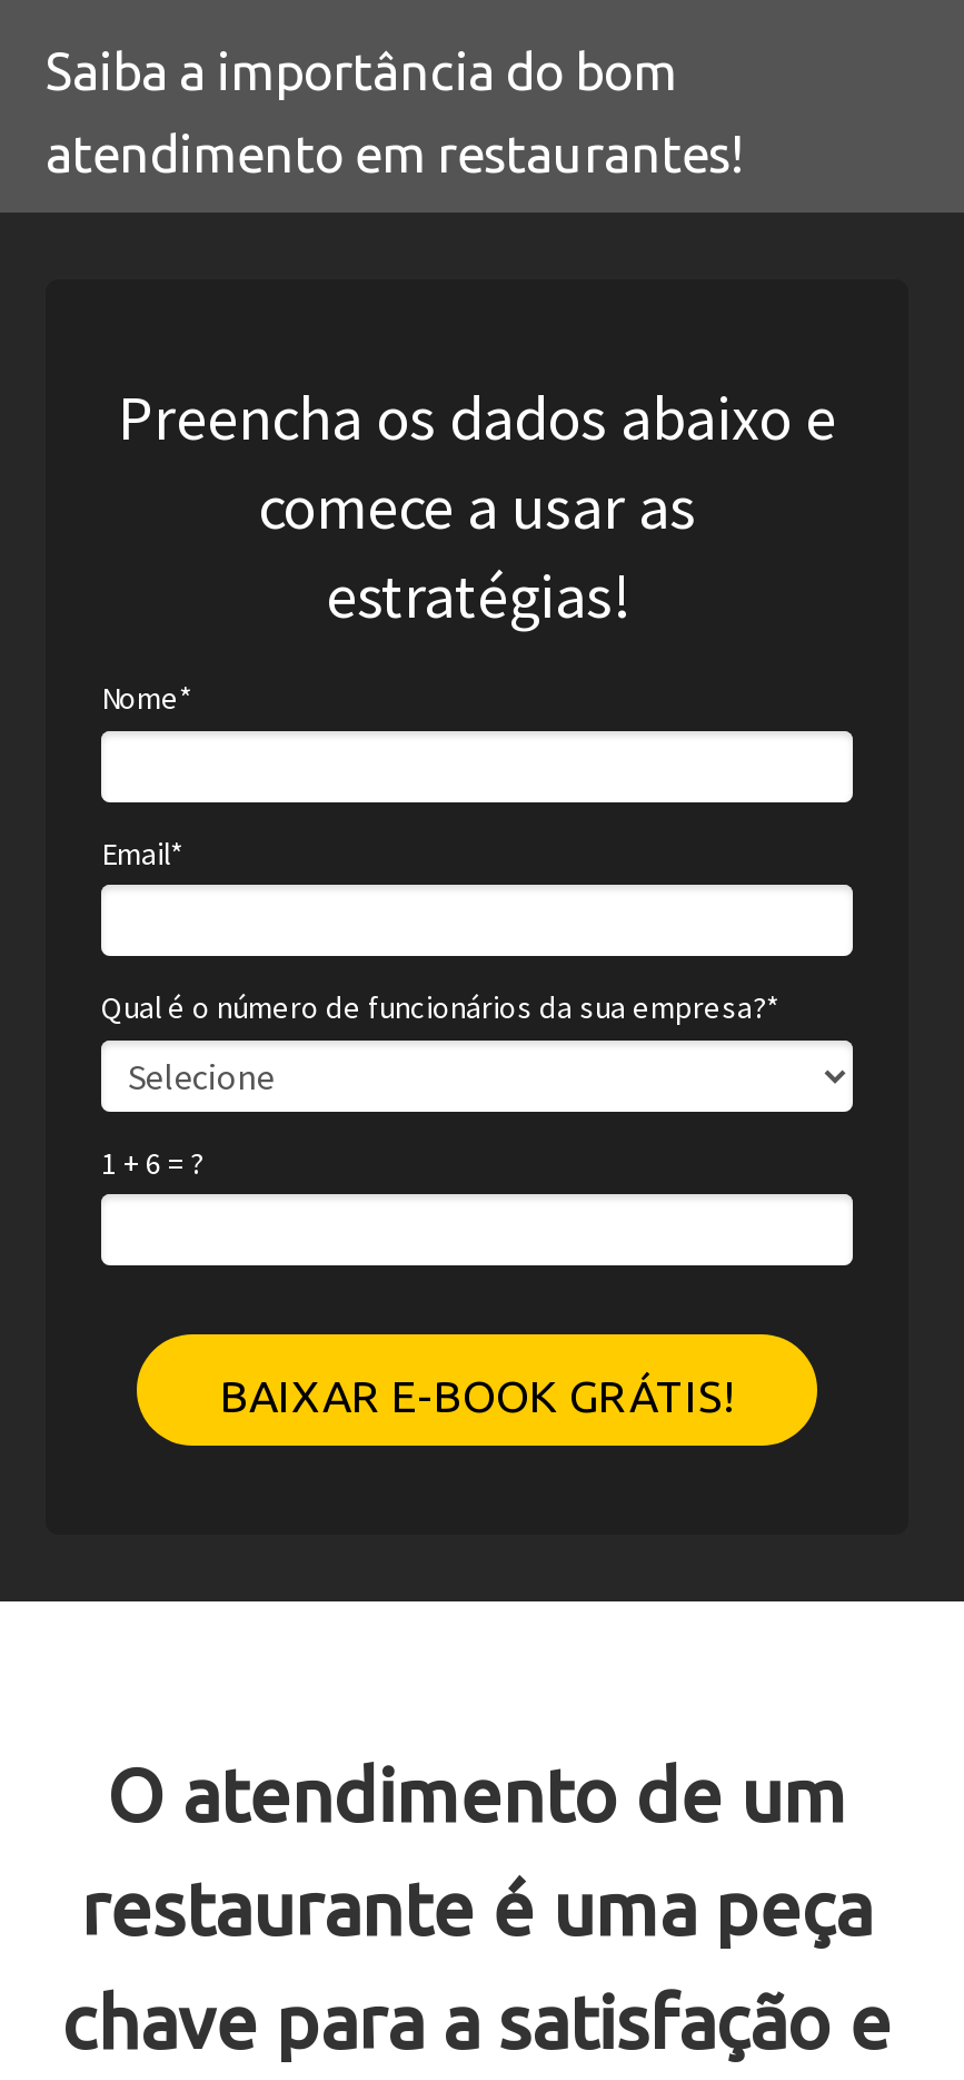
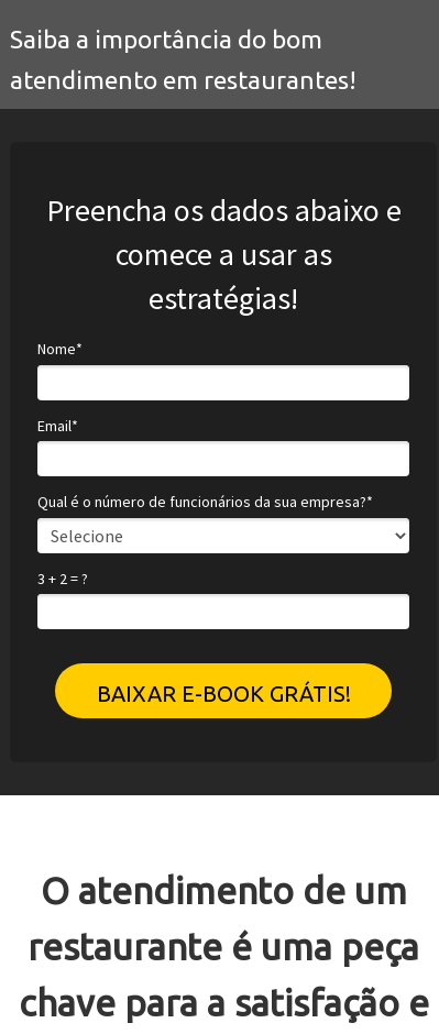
[101,1142,203,1183] 1 + 6 = ? -> [37,568,88,588] 3 + 2 = ?

